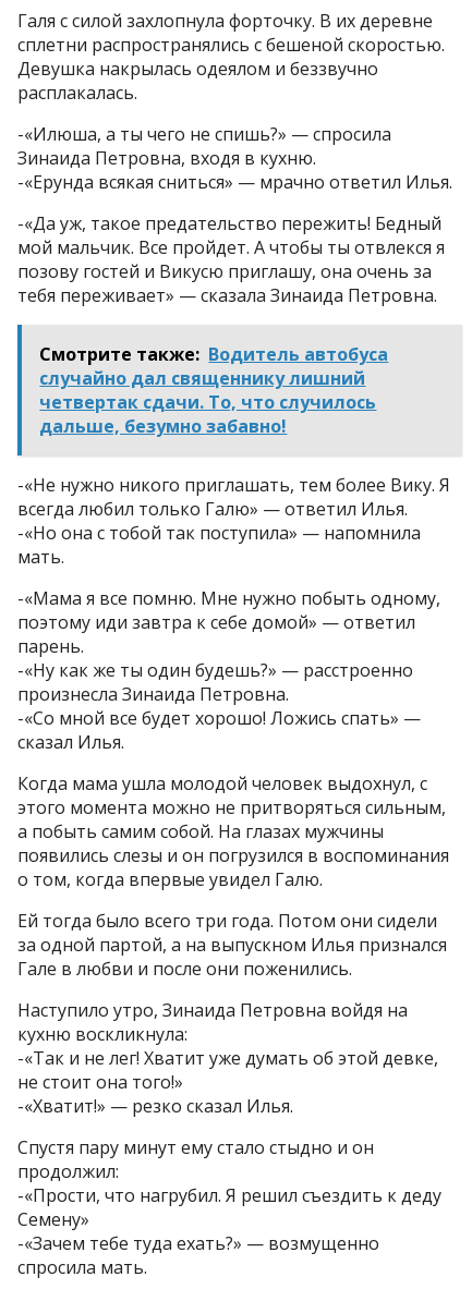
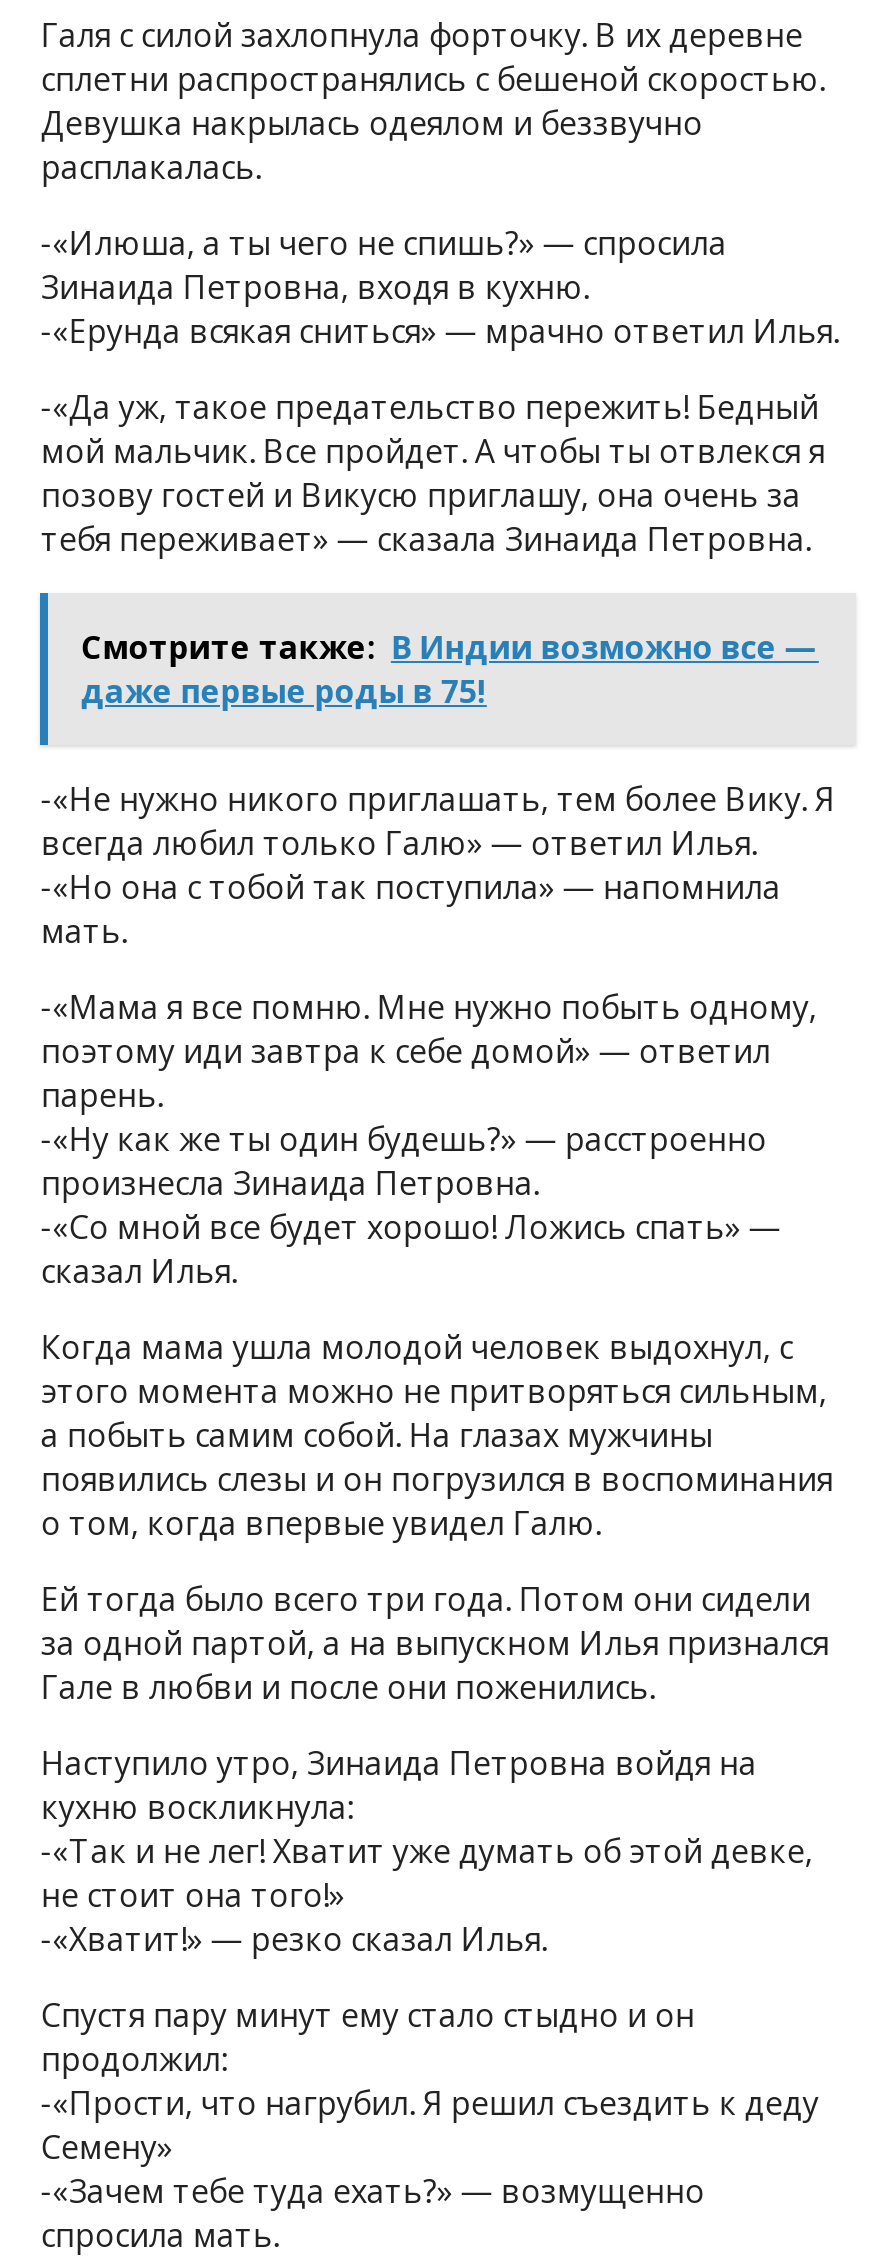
[40,343,389,439] Смотрите также: Водитель автобуса | случайно дал священнику лишний | четвертак сдачи. То, что случилось | дальше, безумно забавно! -> [81,626,819,714] Смотрите также: В Индии возможно все — | даже первые роды в 75!

